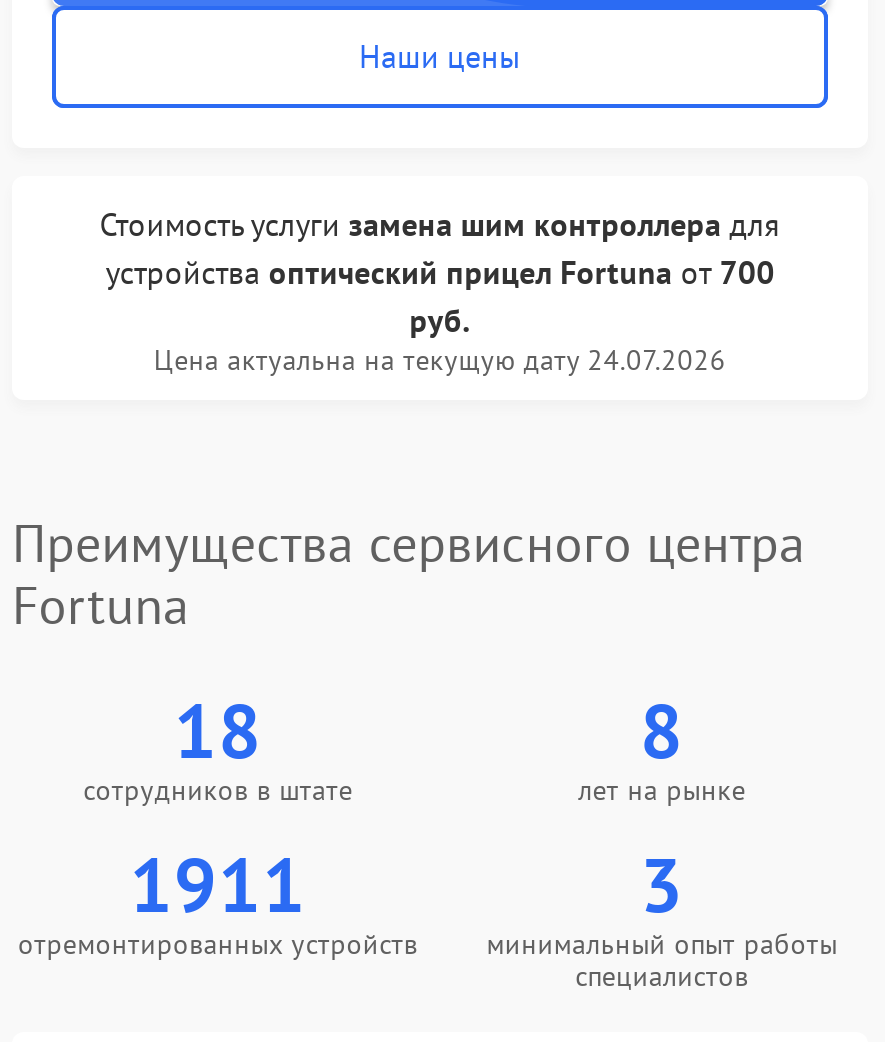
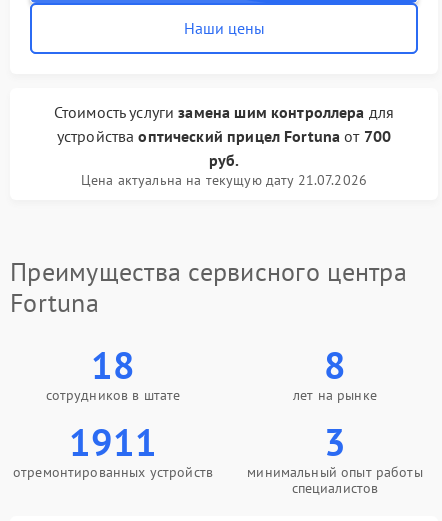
[154,342,726,378] Цена актуальна на текущую дату 24.07.2026 -> [81,171,367,189] Цена актуальна на текущую дату 21.07.2026

